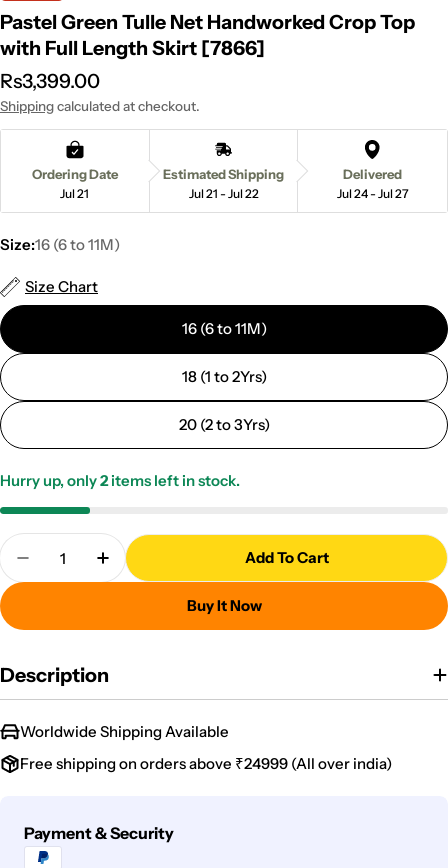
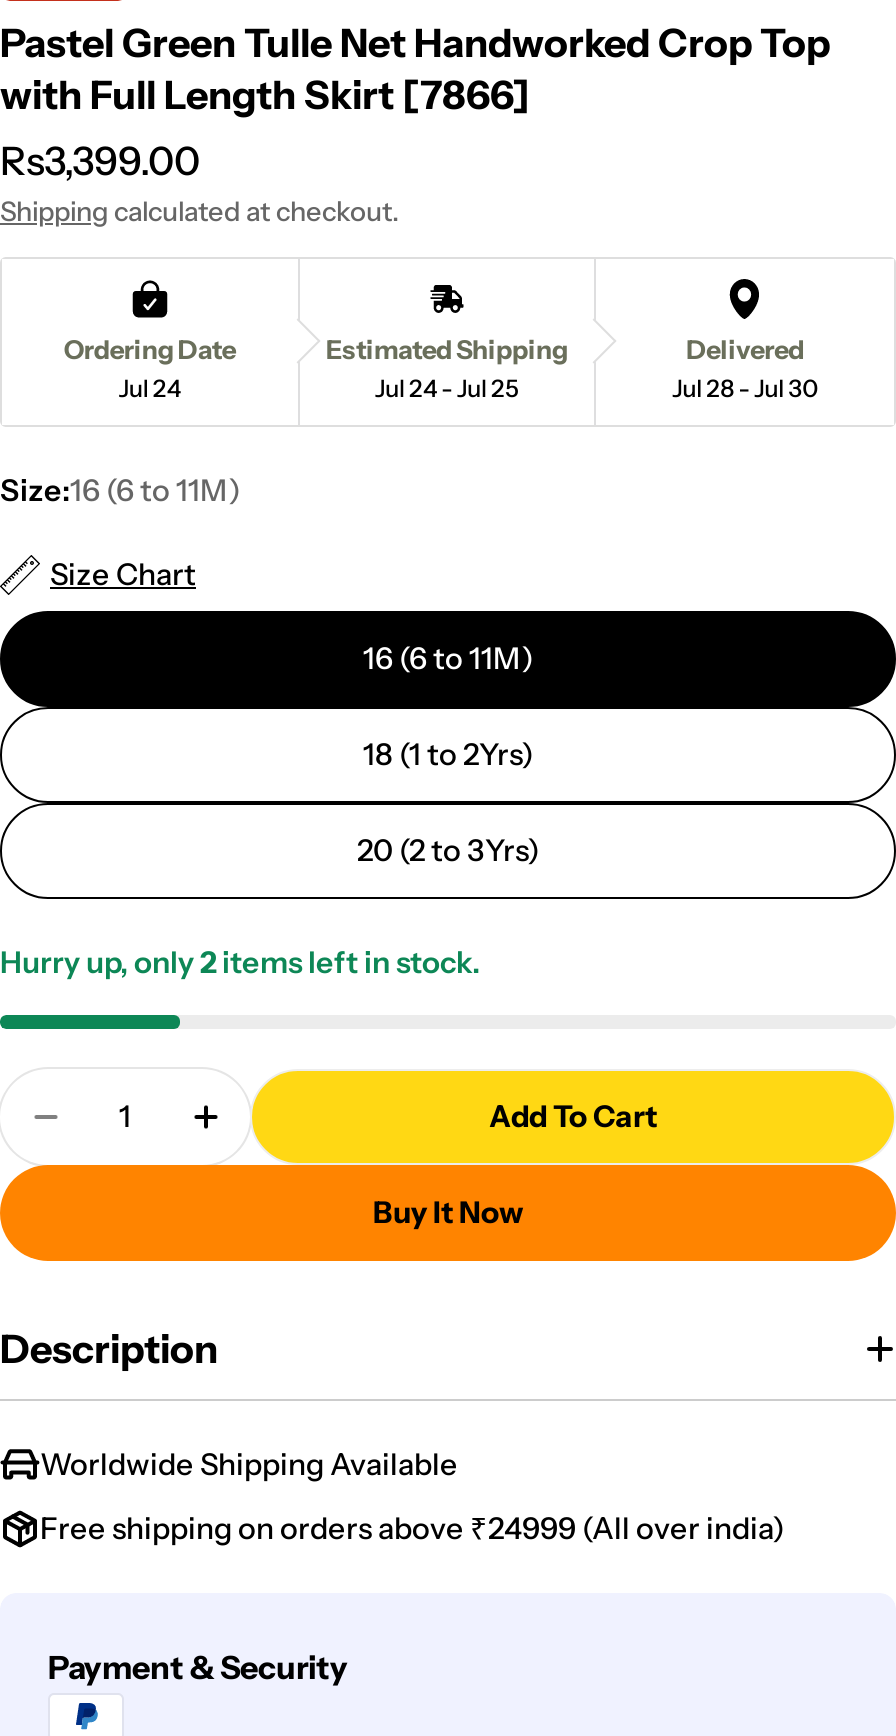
[60,186,89,201] Jul 21 -> [119,372,181,402] Jul 24
[188,186,258,201] Jul 21 - Jul 22 -> [375,372,519,402] Jul 24 - Jul 25
[337,186,409,201] Jul 24 - Jul 27 -> [672,372,818,402] Jul 28 - Jul 30

